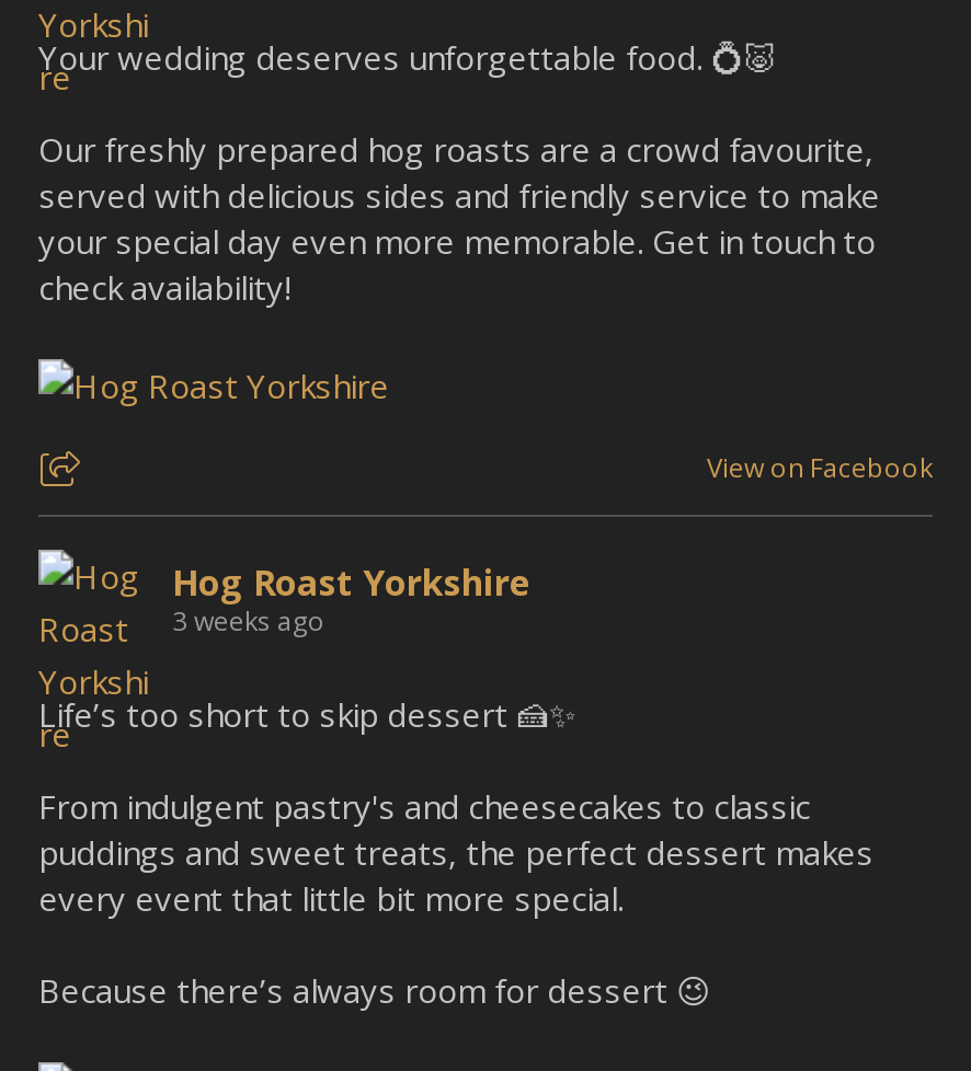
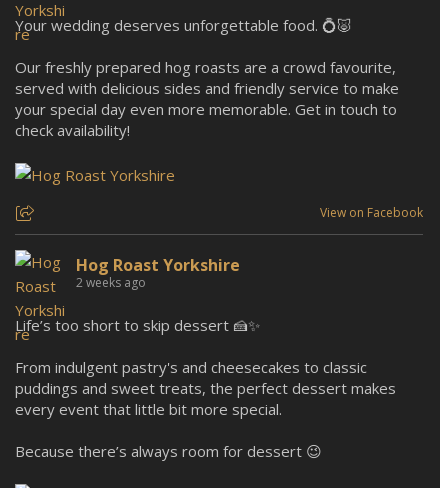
[172,602,325,640] 3 weeks ago -> [76,274,146,291] 2 weeks ago

